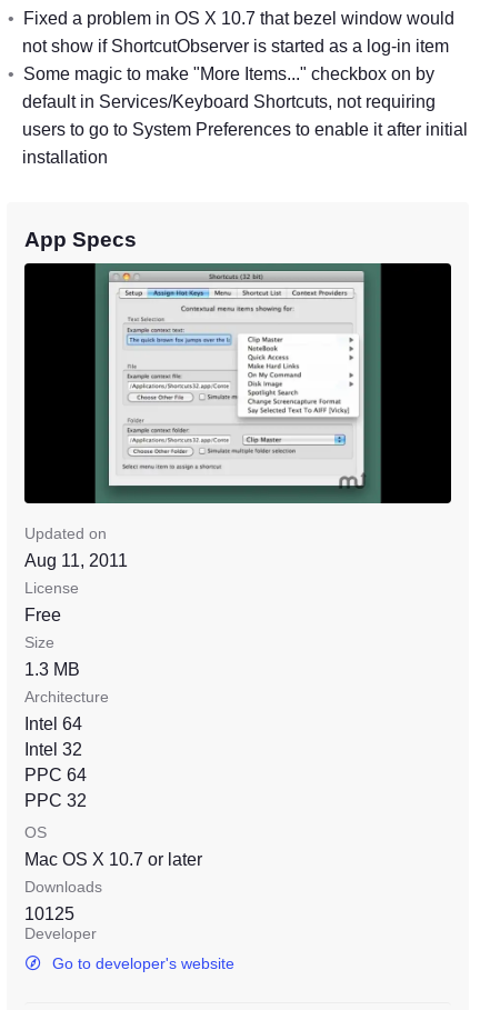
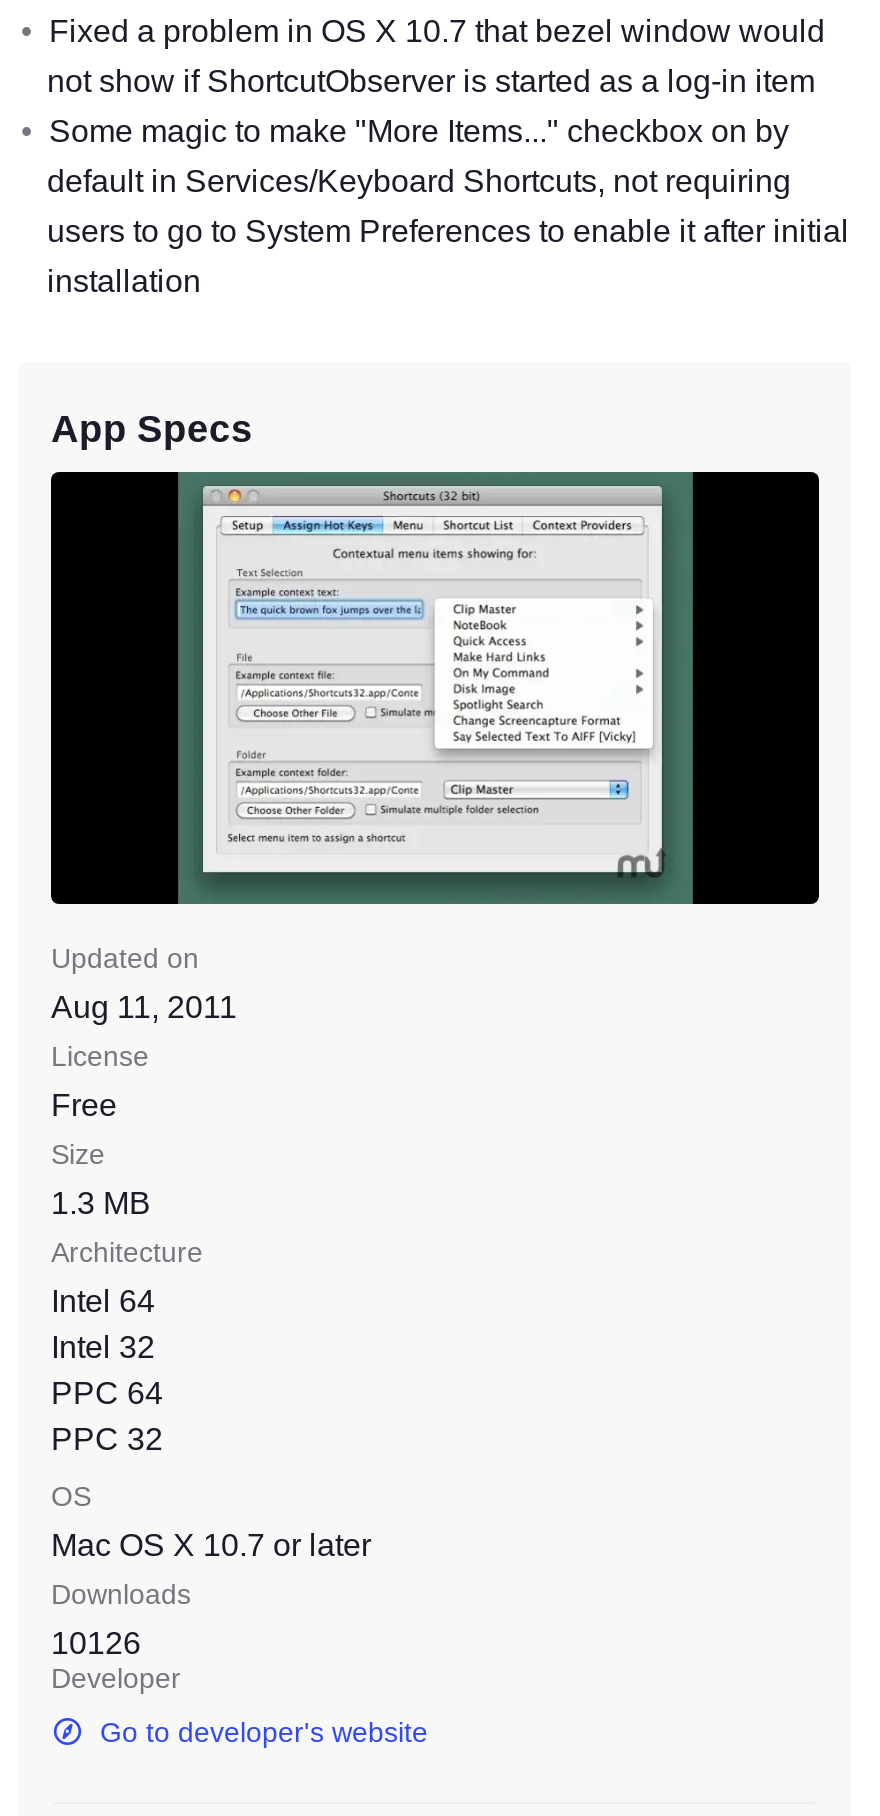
[24,903,74,926] 10125 -> [51,1623,141,1665] 10126

